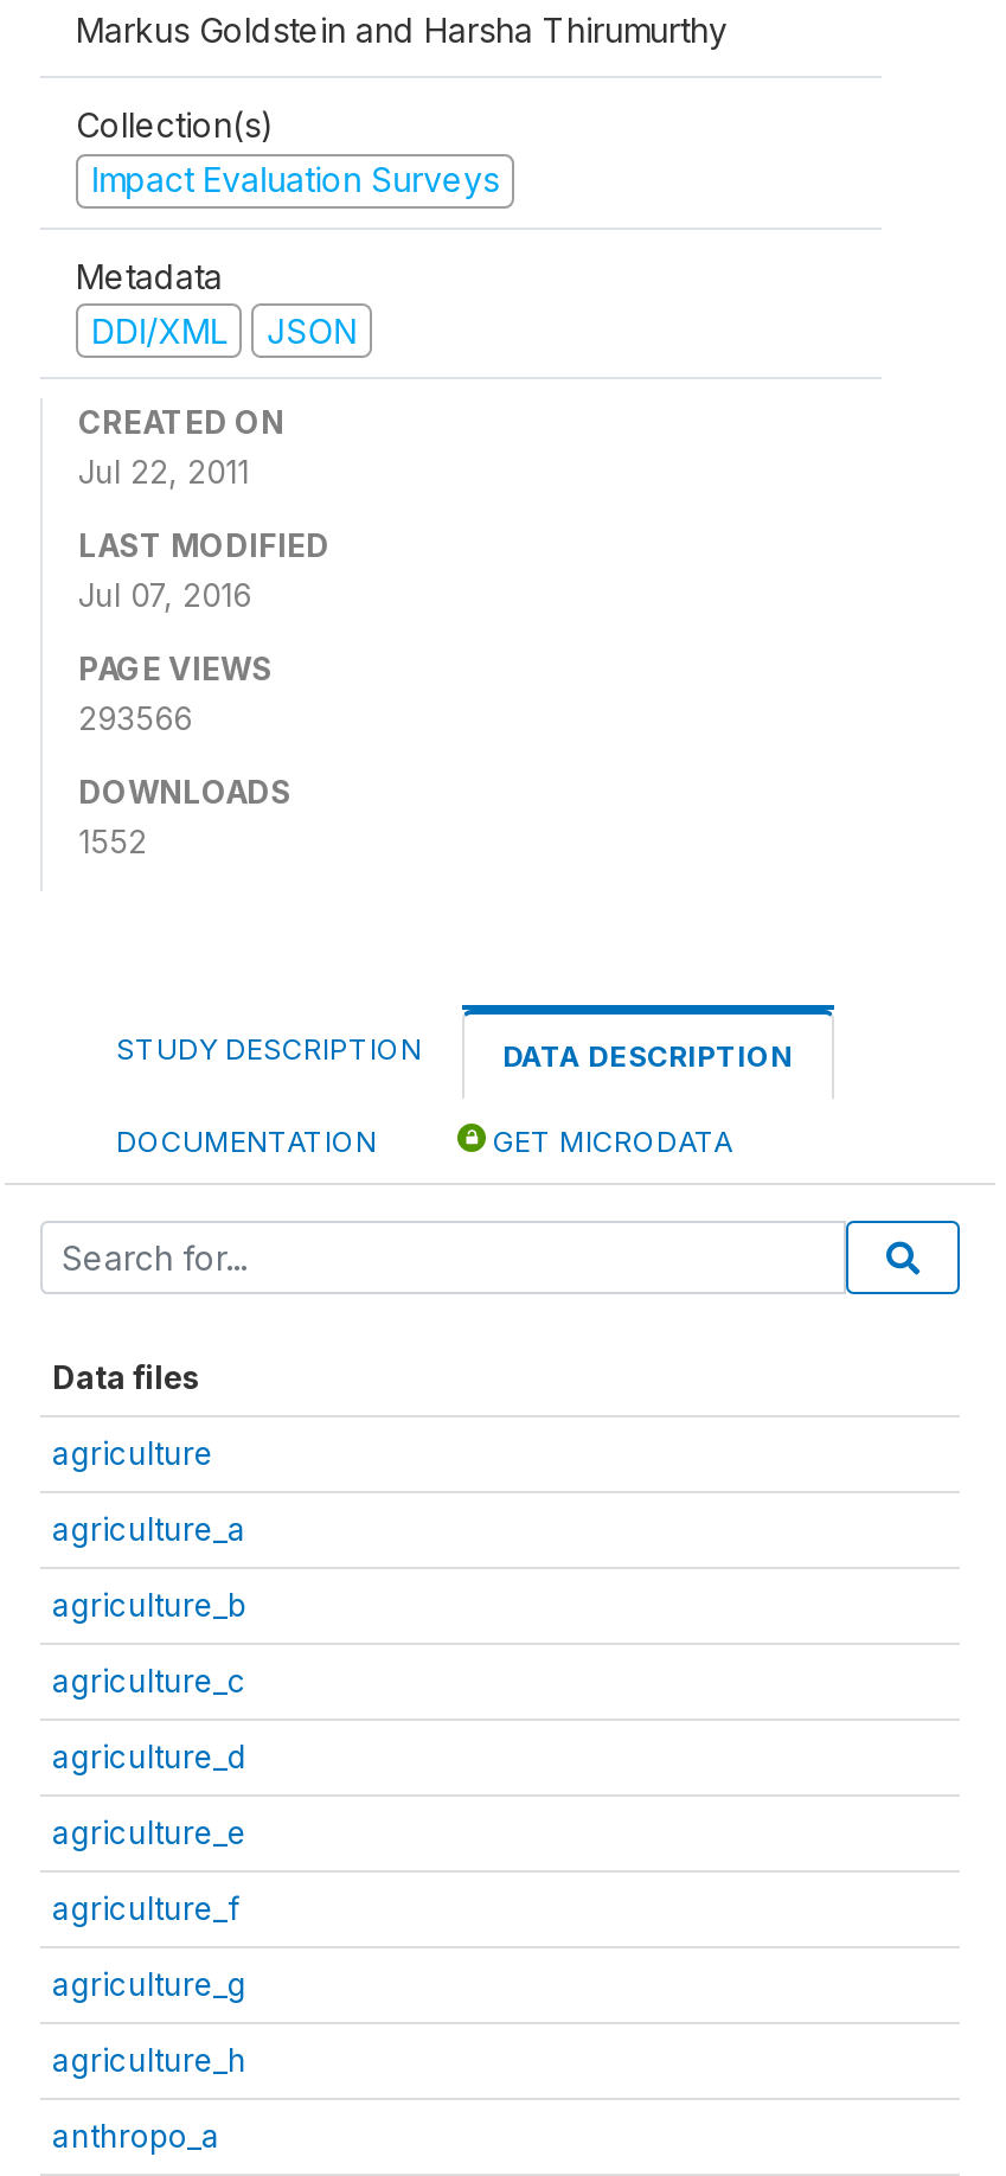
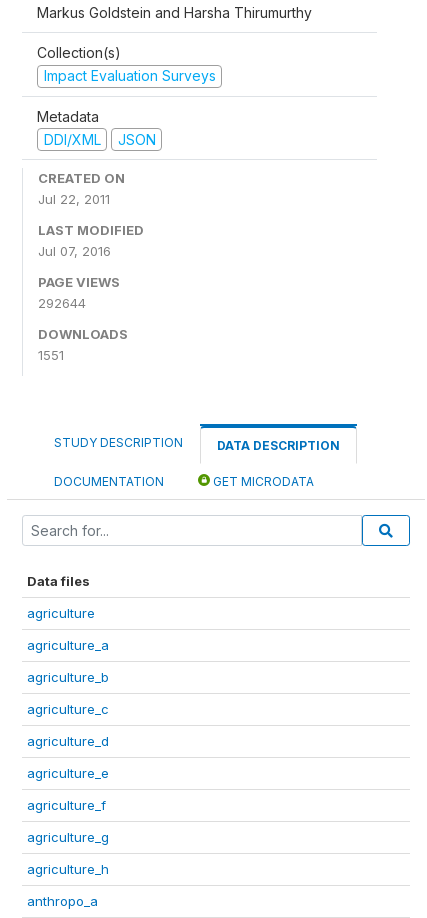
[78,699,192,737] 293566 -> [38,295,86,311] 292644
[78,823,147,860] 1552 -> [38,347,64,363] 1551

